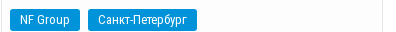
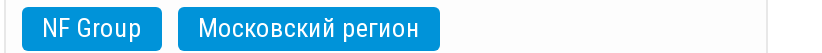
[98,12,187,27] Санкт-Петербург -> [198,13,420,43] Московский регион

